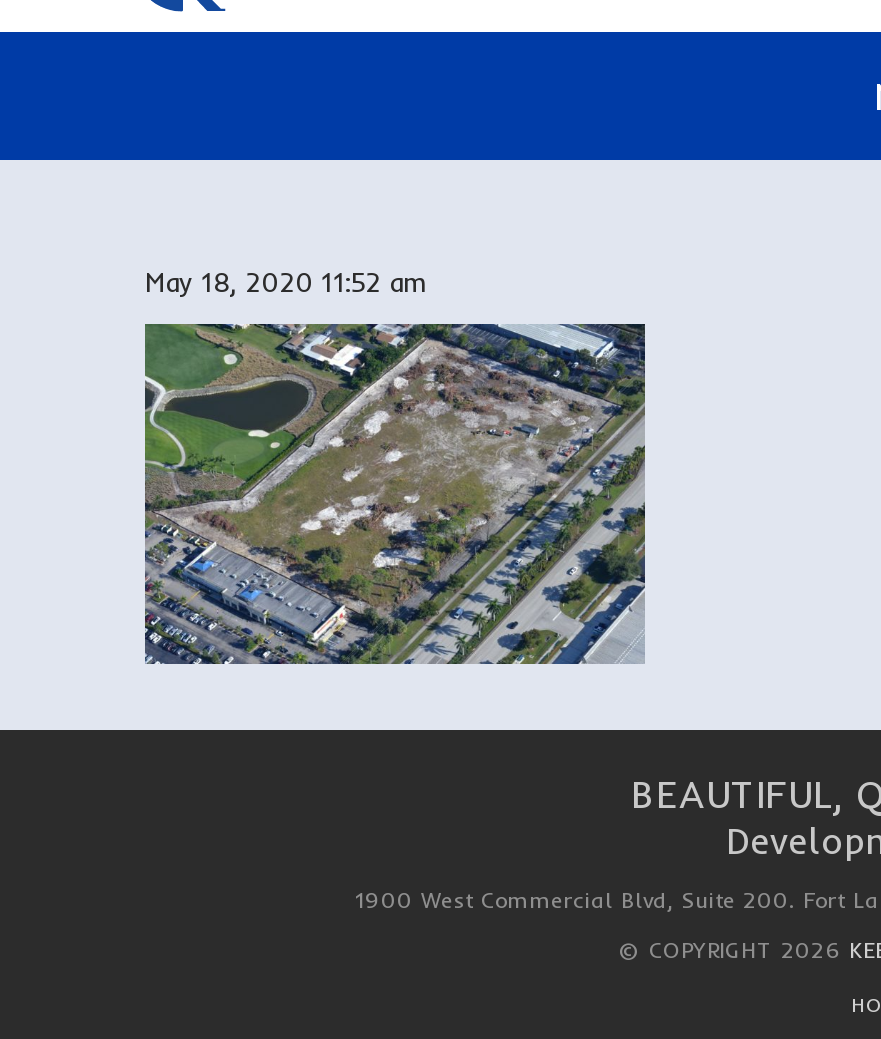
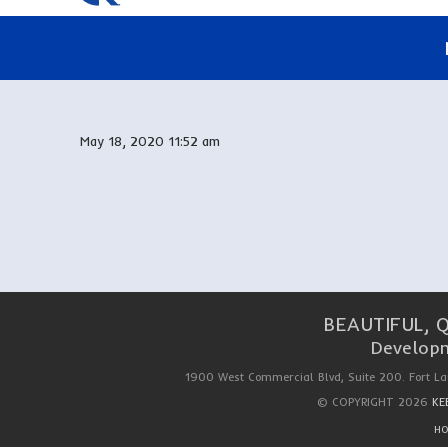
[143,322,647,666] [image] -> none

